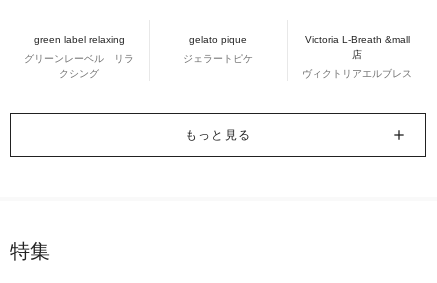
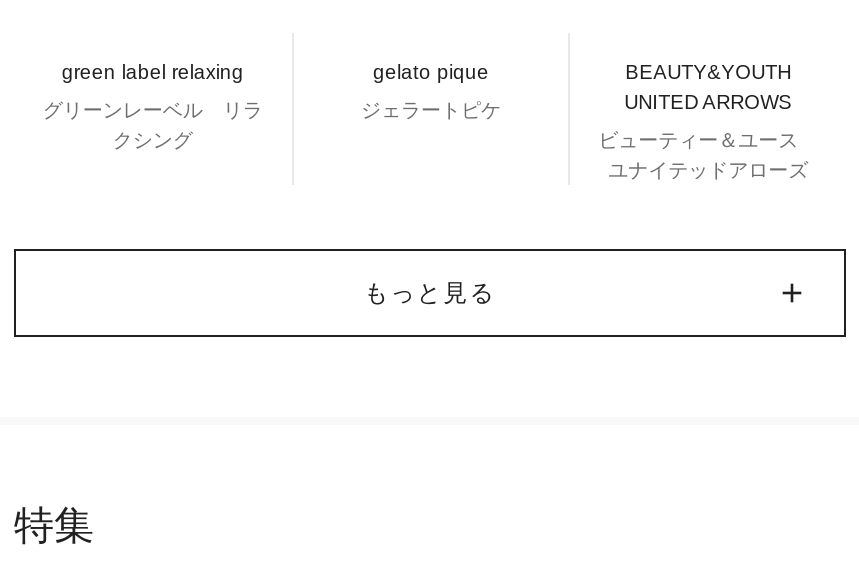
[305,34,410,60] Victoria L-Breath &mall | 店 -> [624,61,792,113] BEAUTY&YOUTH | UNITED ARROWS
[302,68,412,79] ヴィクトリアエルブレス -> [598,129,818,181] ビューティー＆ユース | ユナイテッドアローズ

